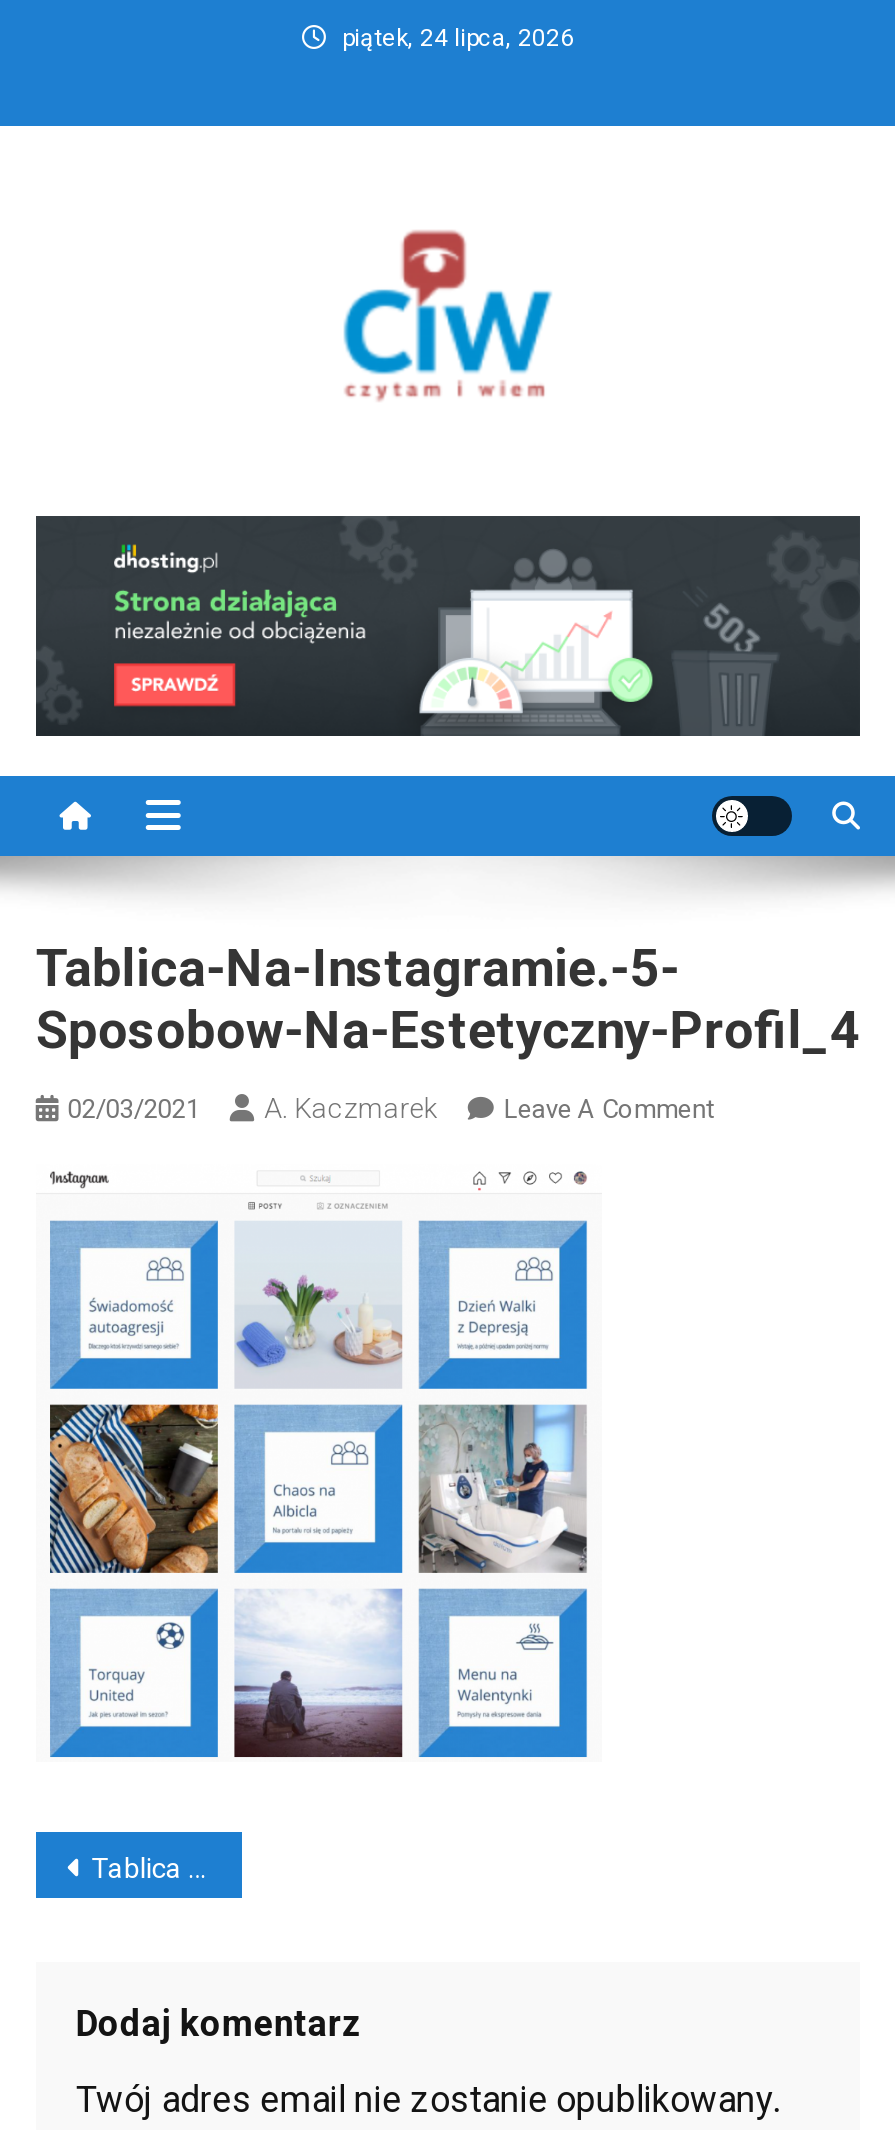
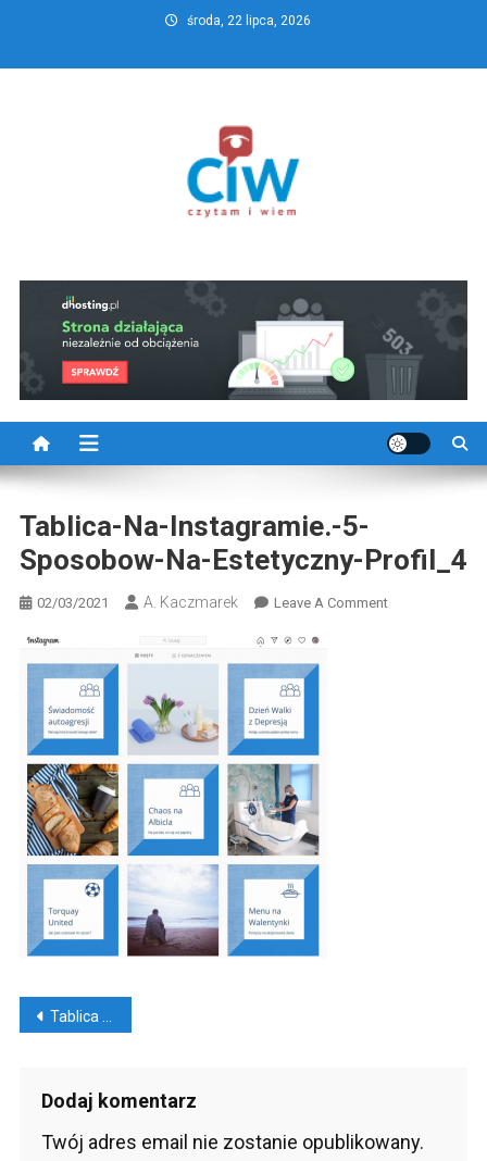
[342,24,574,52] piątek, 24 lipca, 2026 -> [187,13,311,28] środa, 22 lipca, 2026

